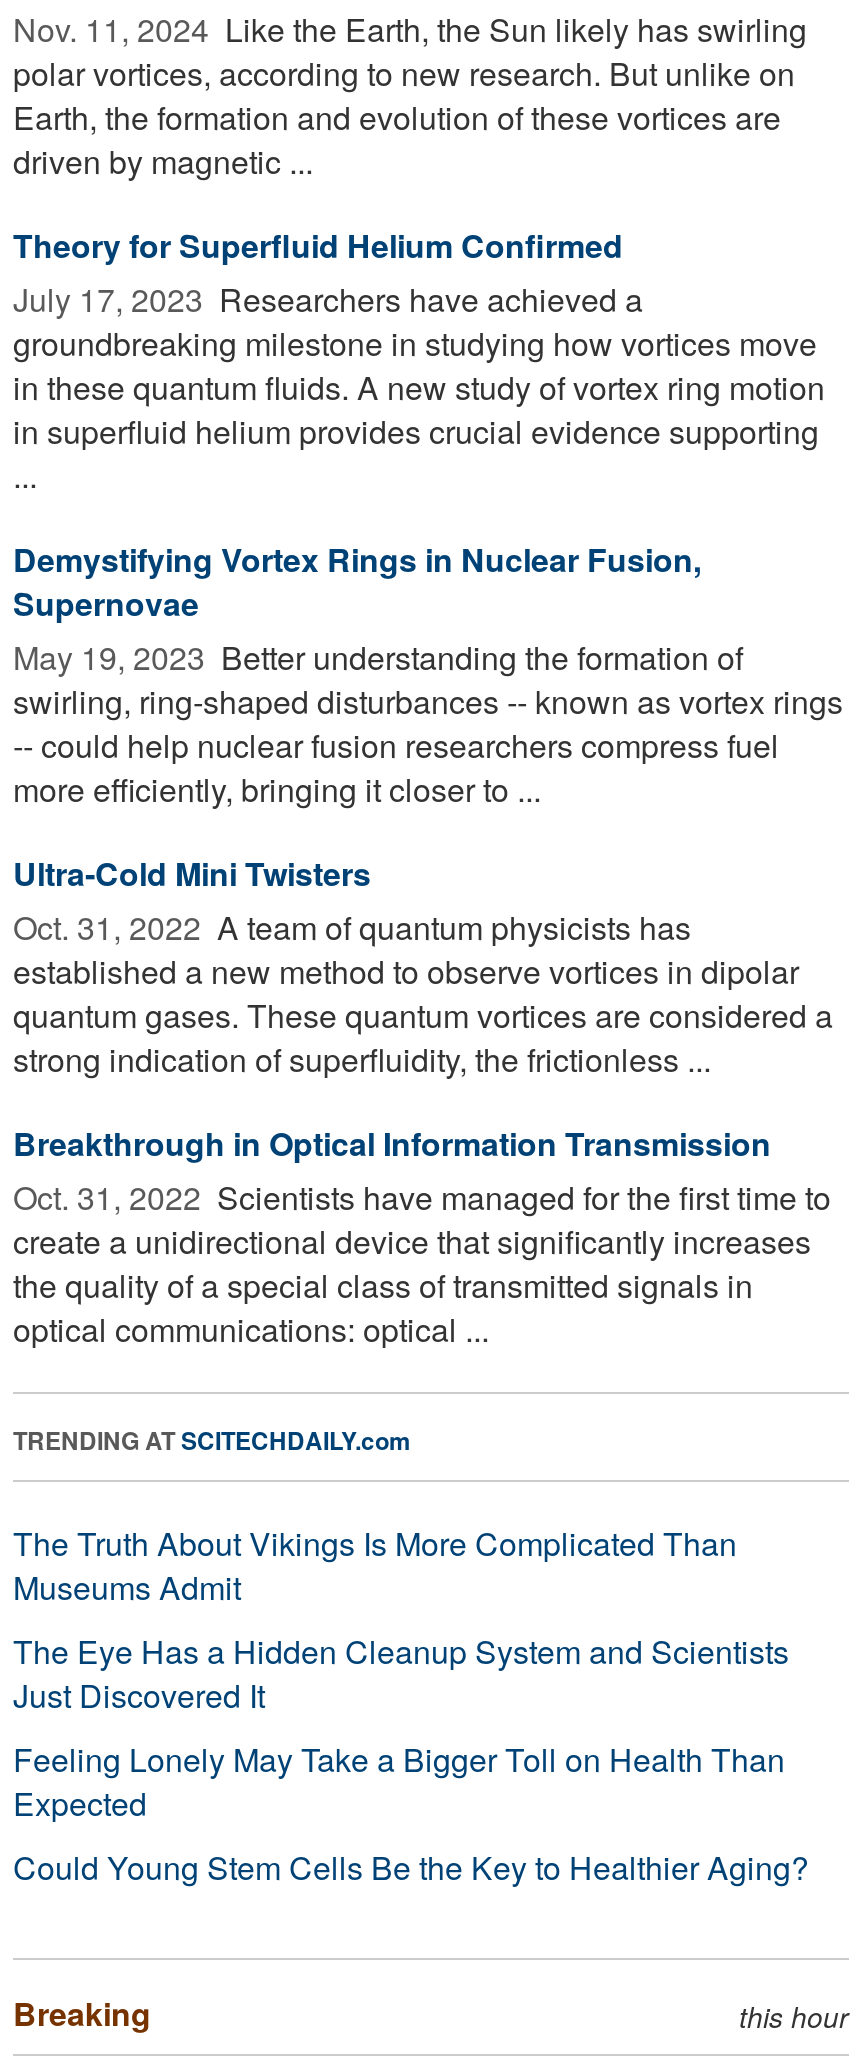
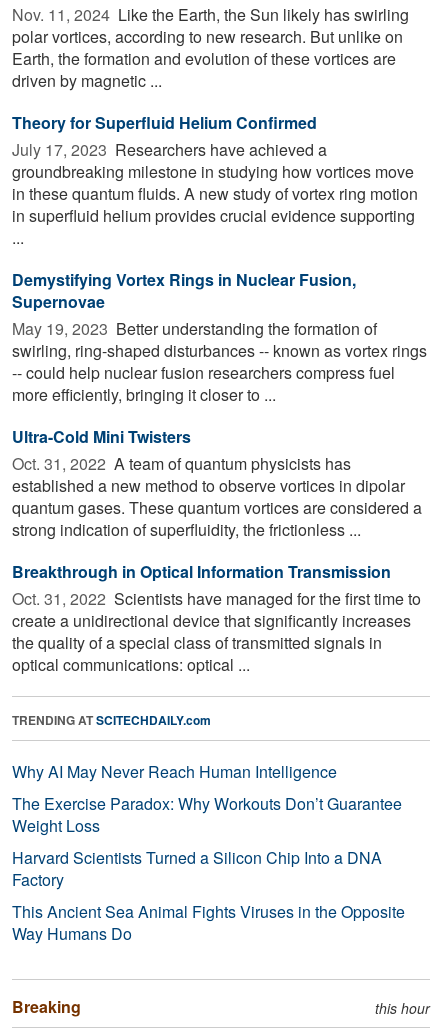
[13,1520,809,1890] The Truth About Vikings Is More Complicated Than | Museums Admit | The Eye Has a Hidden Cleanup System and Scientists | Just Discovered It | Feeling Lonely May Take a Bigger Toll on Health Than | Expected | Could Young Stem Cells Be the Key to Healthier Aging? -> [12,760,405,945] Why AI May Never Reach Human Intelligence | The Exercise Paradox: Why Workouts Don’t Guarantee | Weight Loss | Harvard Scientists Turned a Silicon Chip Into a DNA | Factory | This Ancient Sea Animal Fights Viruses in the Opposite | Way Humans Do

